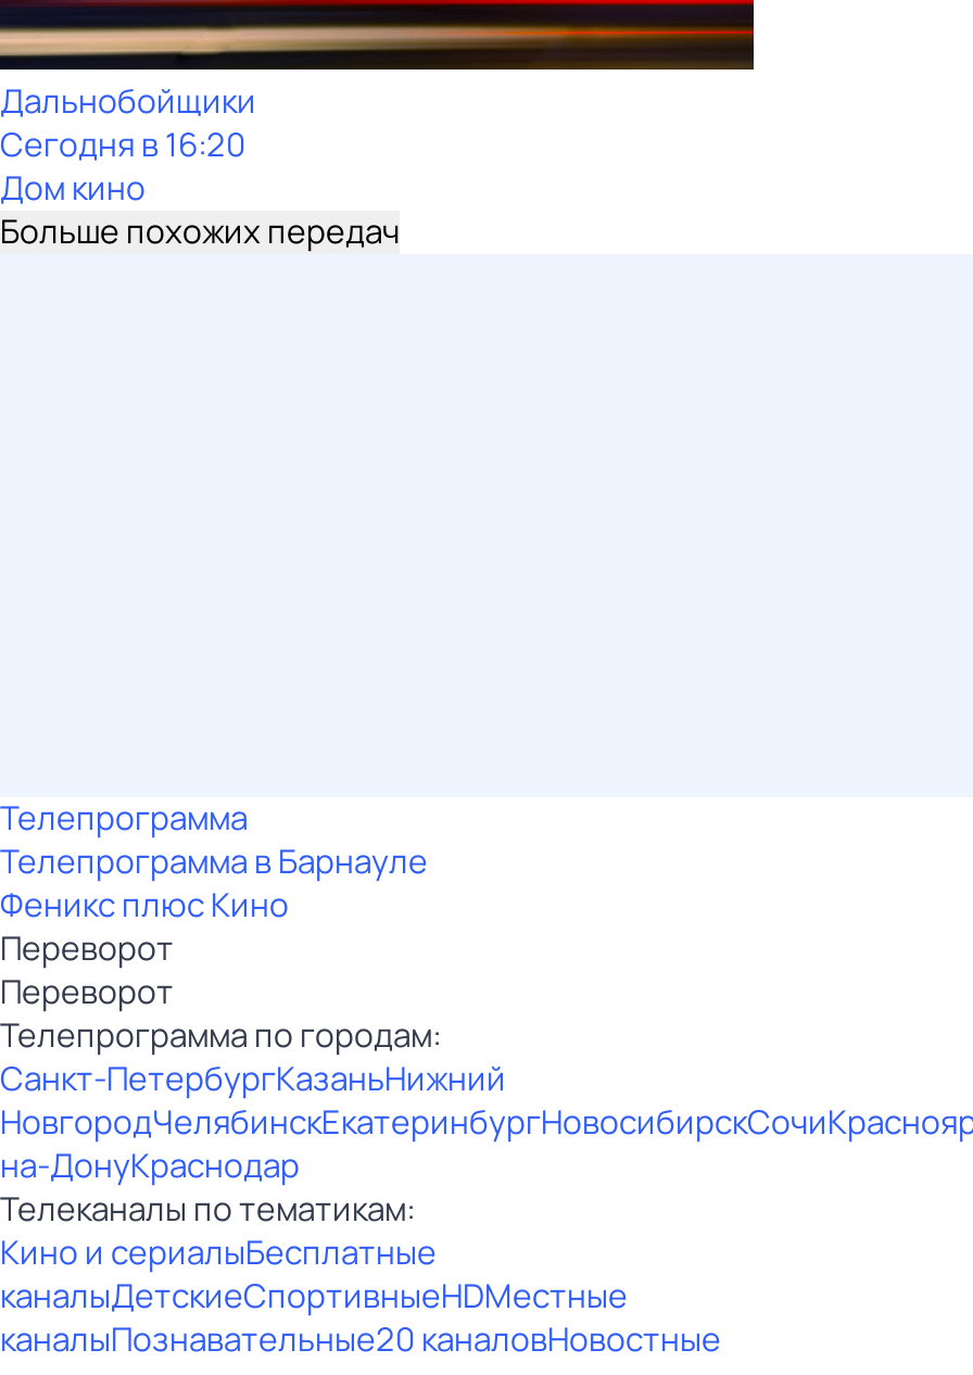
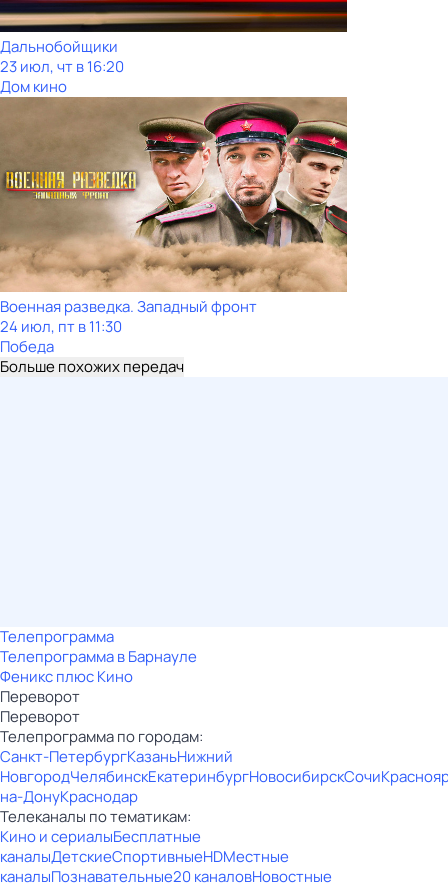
[0,122,245,167] Сегодня в 16:20 -> [0,56,124,77] 23 июл, чт в 16:20
none -> [0,96,348,357] [image] | Военная разведка. Западный фронт | 24 июл, пт в 11:30 | Победа

